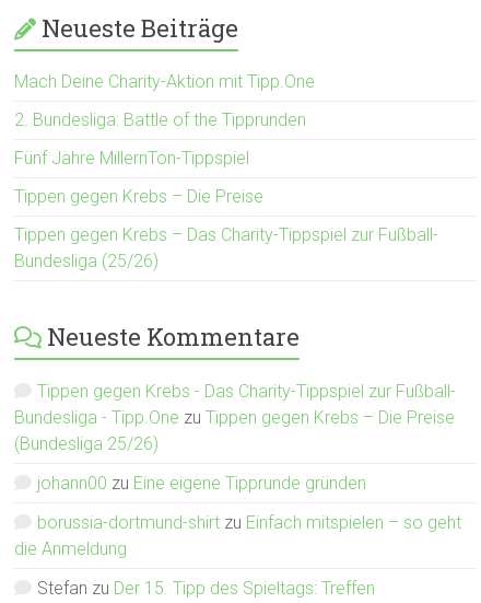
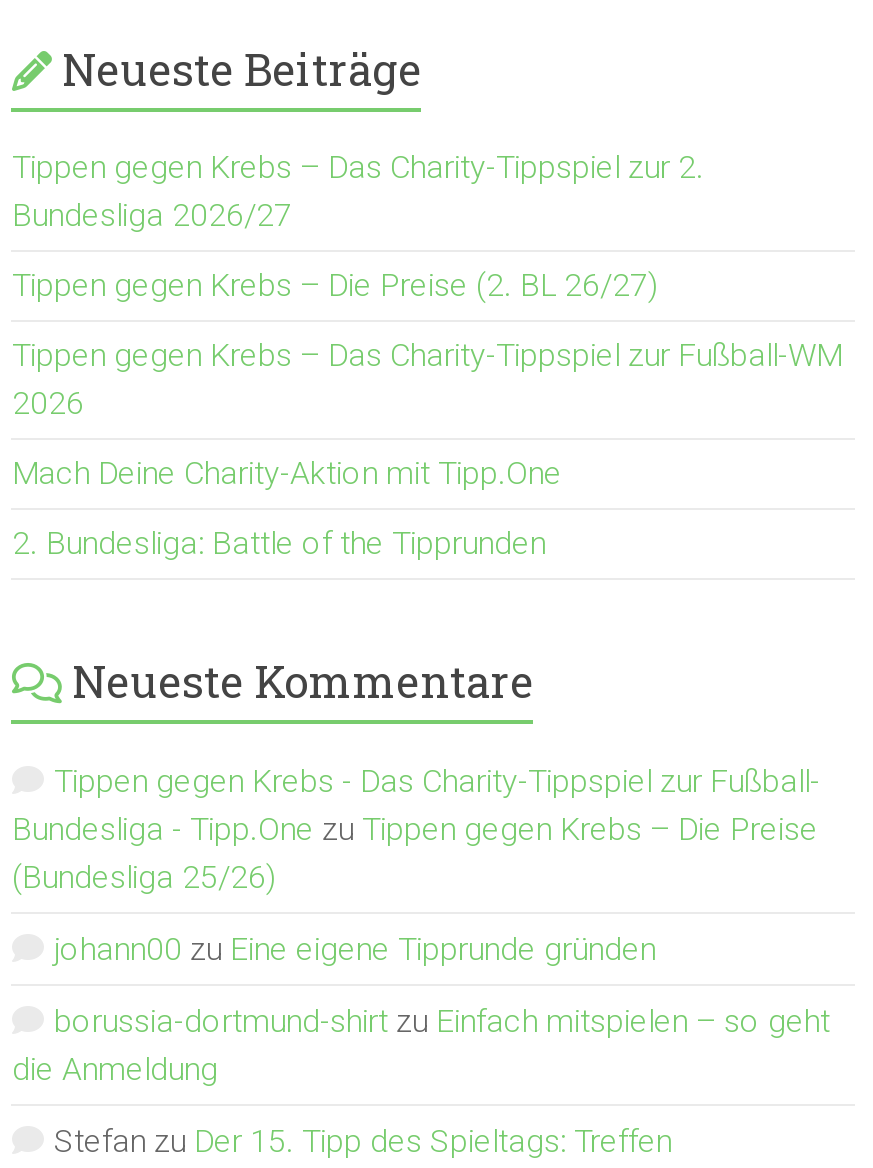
none -> [12,148,842,422] Tippen gegen Krebs – Das Charity-Tippspiel zur 2. | Bundesliga 2026/27 | Tippen gegen Krebs – Die Preise (2. BL 26/27) | Tippen gegen Krebs – Das Charity-Tippspiel zur Fußball-WM | 2026
moved [15,71,315,130] -> [12,454,562,562]: Mach Deine Charity-Aktion mit Tipp.One | 2. Bundesliga: Battle of the Tipprunden
[15,148,439,271] Fünf Jahre MillernTon-Tippspiel | Tippen gegen Krebs – Die Preise | Tippen gegen Krebs – Das Charity-Tippspiel zur Fußball- | Bundesliga (25/26) -> none

